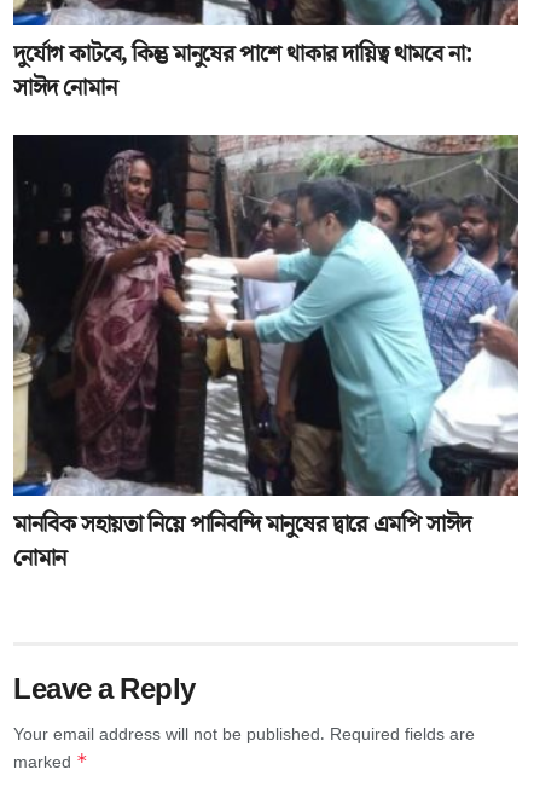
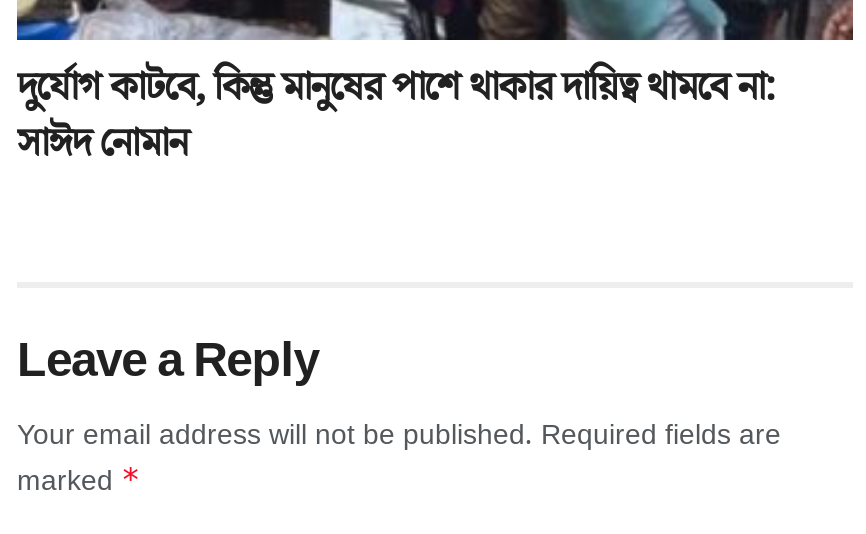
[12,134,520,576] [image] | মানবিক সহায়তা নিয়ে পানিবন্দি মানুষের দ্বারে এমপি সাঈদ | নোমান -> none

